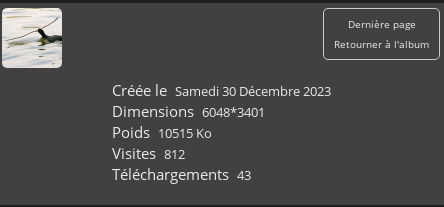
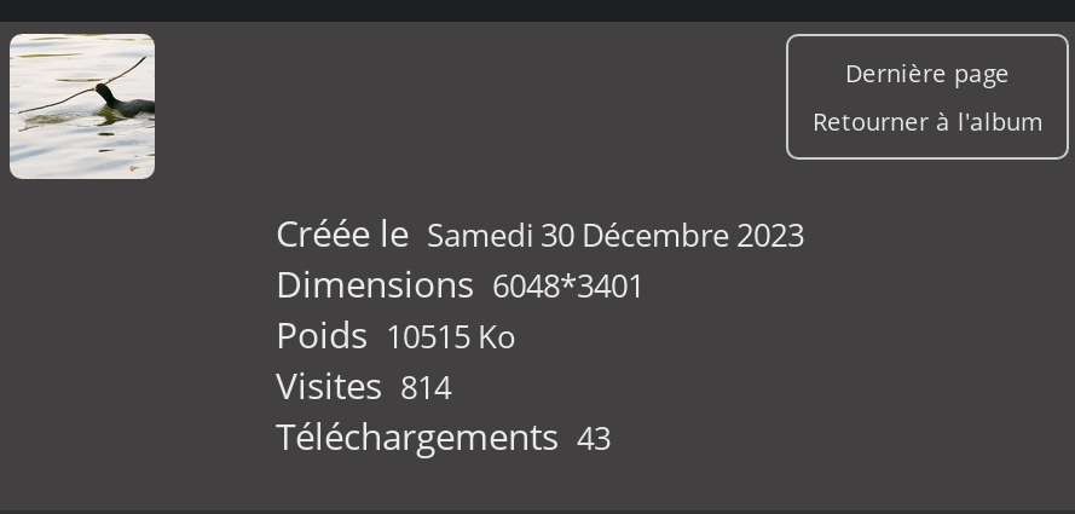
[112,143,184,163] Visites 812 -> [276,360,451,409] Visites 814

